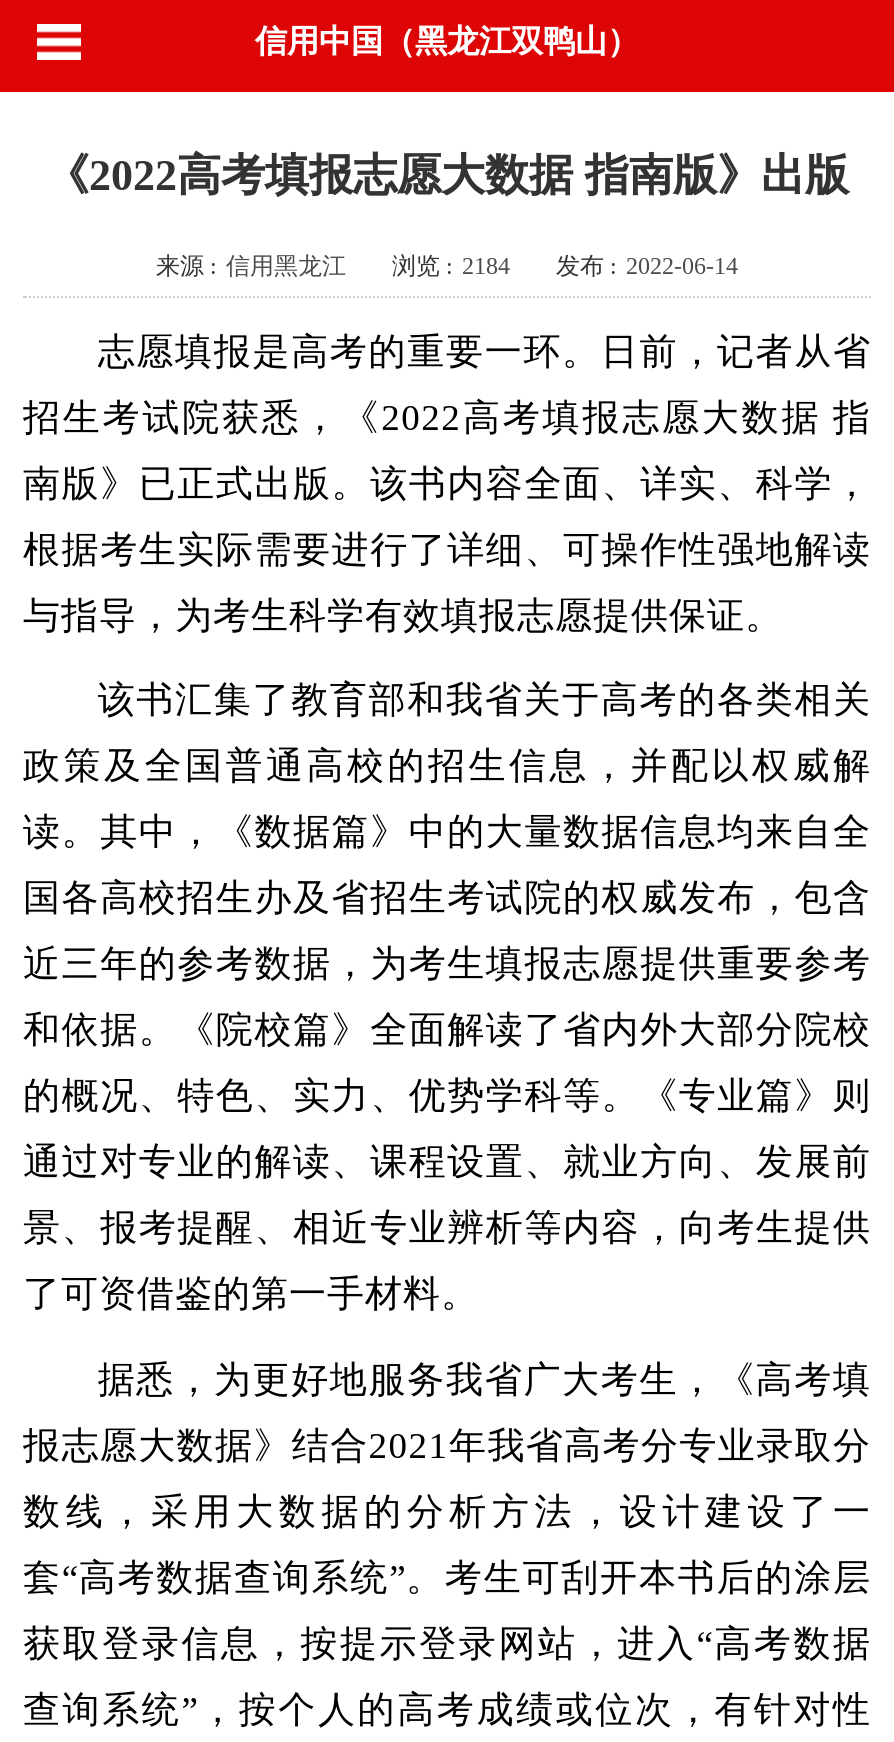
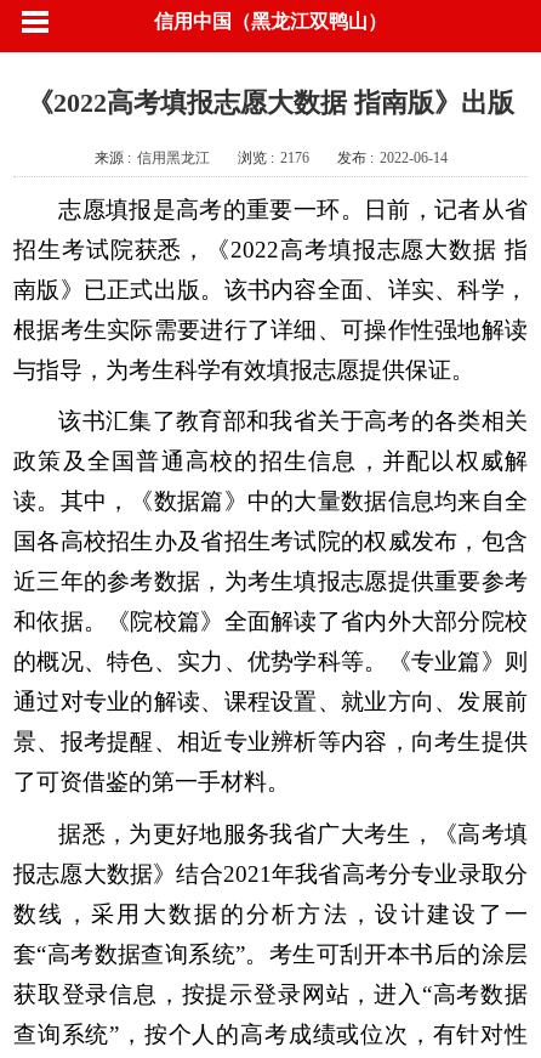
[156,252,738,280] 来源 : 信用黑龙江 浏览 : 2184 发布 : 2022-06-14 -> [94,149,447,166] 来源 : 信用黑龙江 浏览 : 2176 发布 : 2022-06-14

